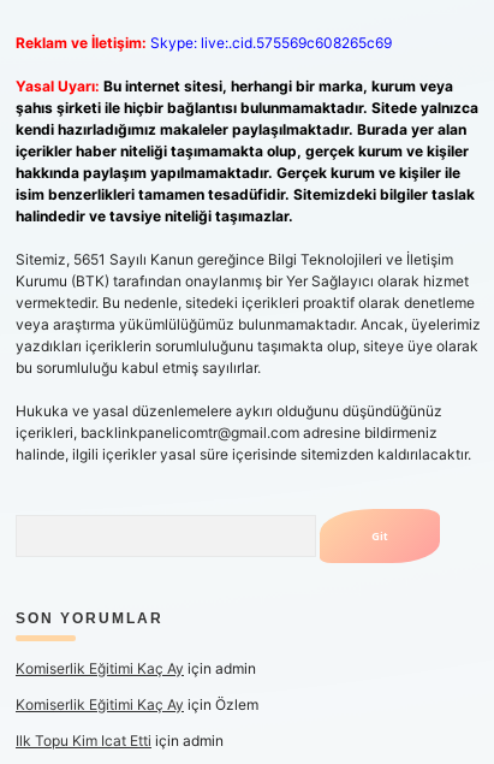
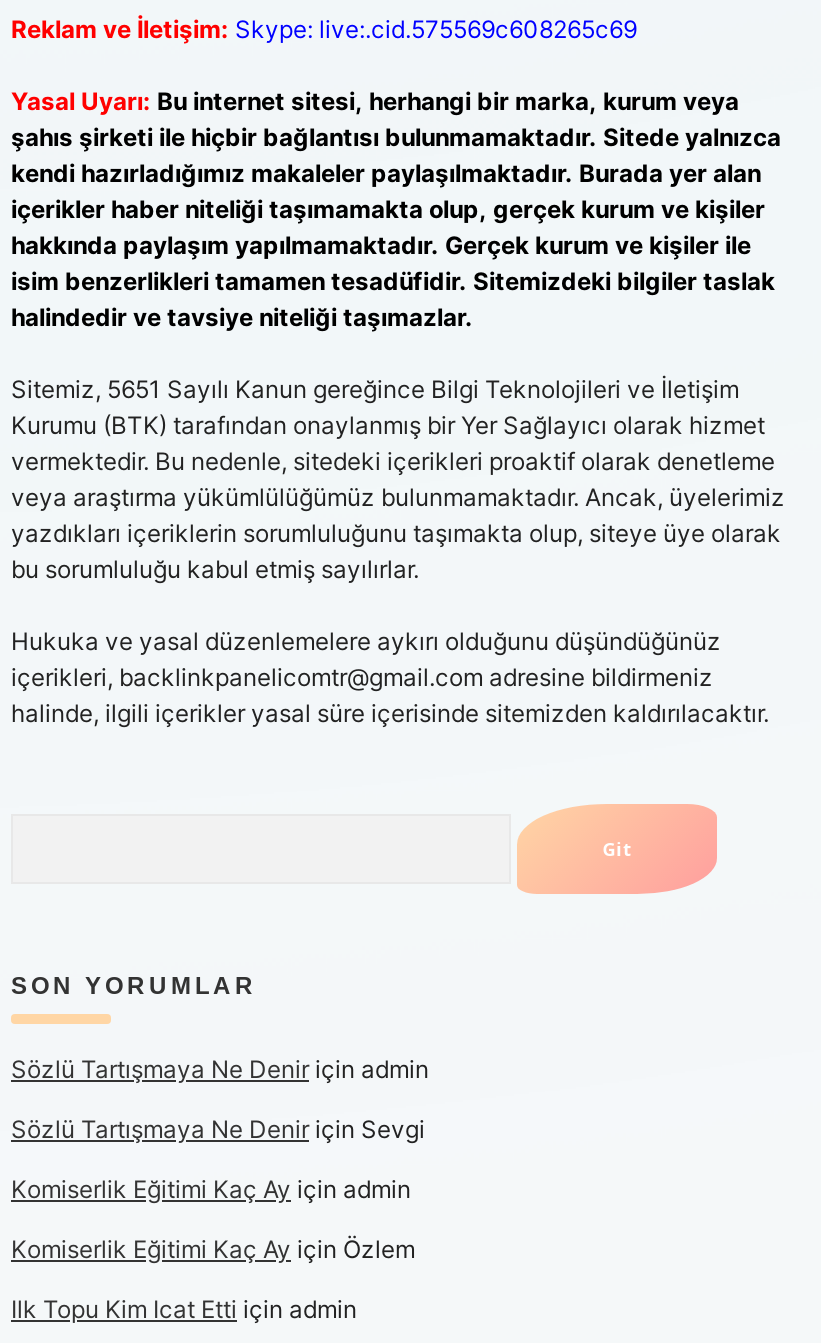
none -> [11,1054,429,1144] Sözlü Tartışmaya Ne Denir için admin | Sözlü Tartışmaya Ne Denir için Sevgi

